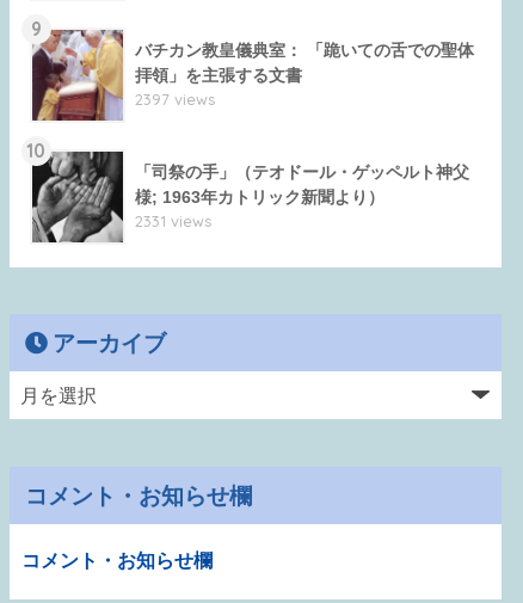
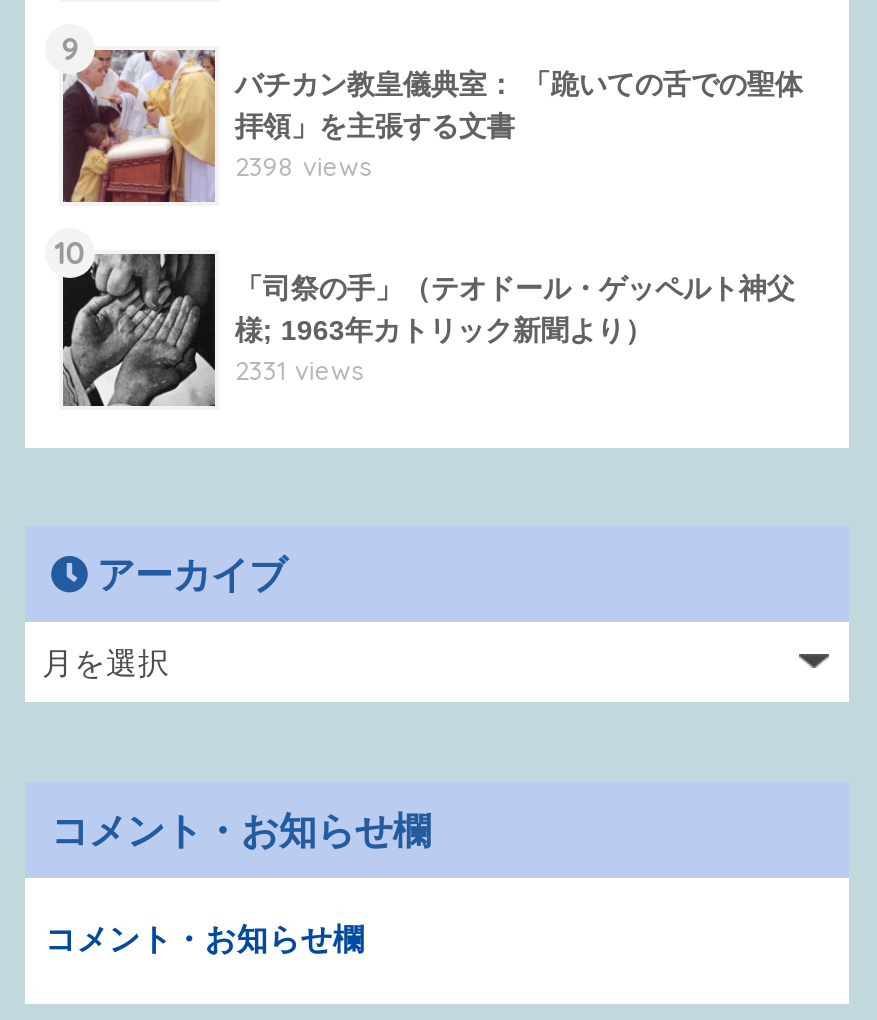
[135,90,215,109] 2397 views -> [235,150,371,182] 2398 views

